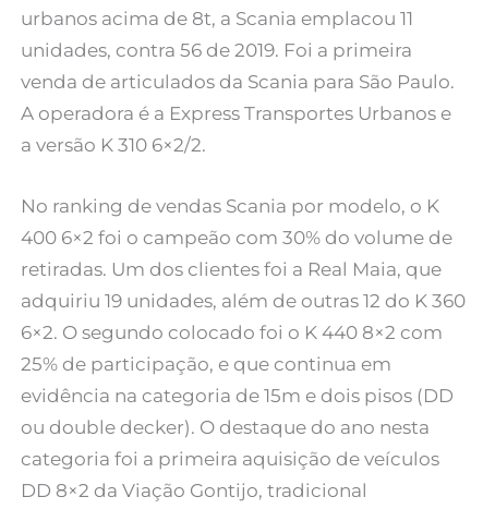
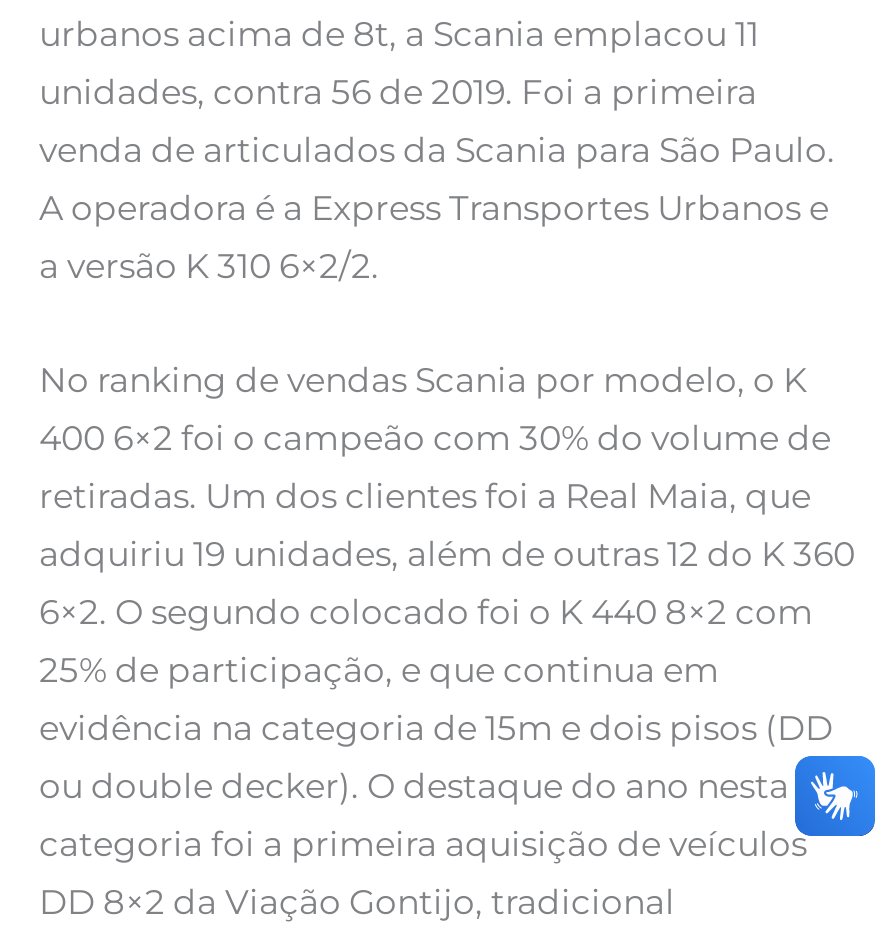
none -> [791,752,879,840] [image]

